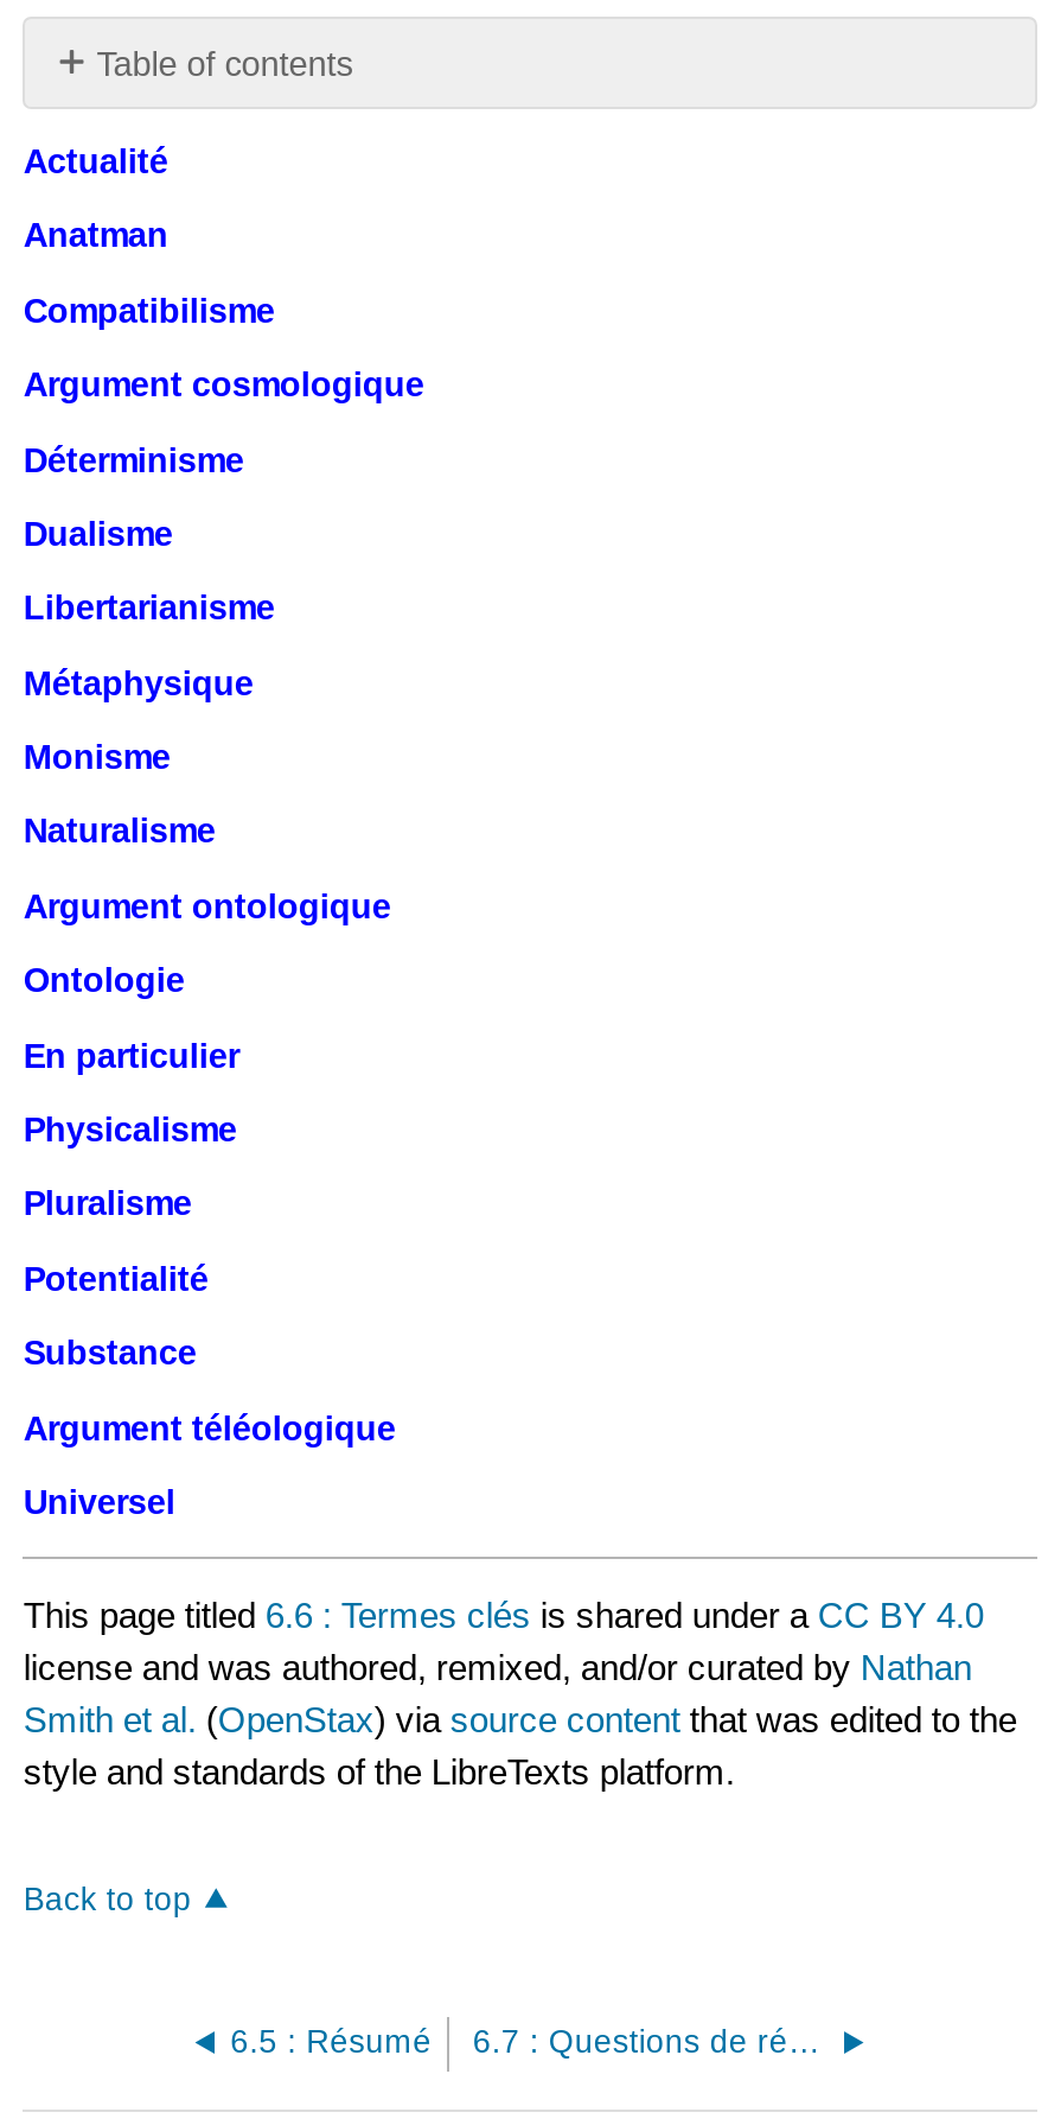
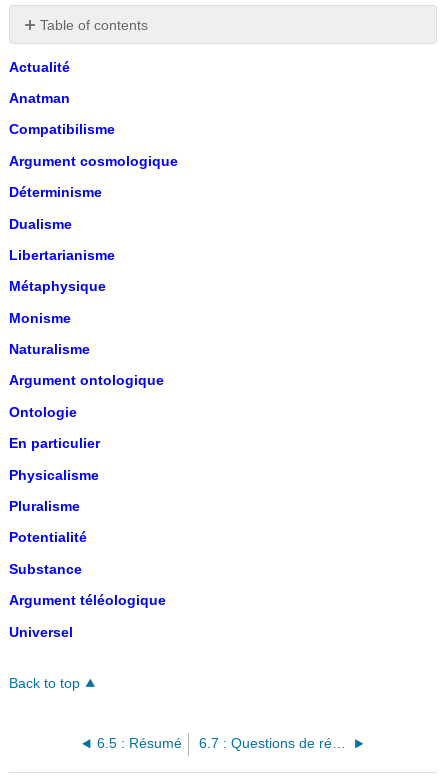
[23,1595,1017,1792] This page titled 6.6 : Termes clés is shared under a CC BY 4.0 | license and was authored, remixed, and/or curated by Nathan | Smith et al. (OpenStax) via source content that was edited to the | style and standards of the LibreTexts platform. -> none

